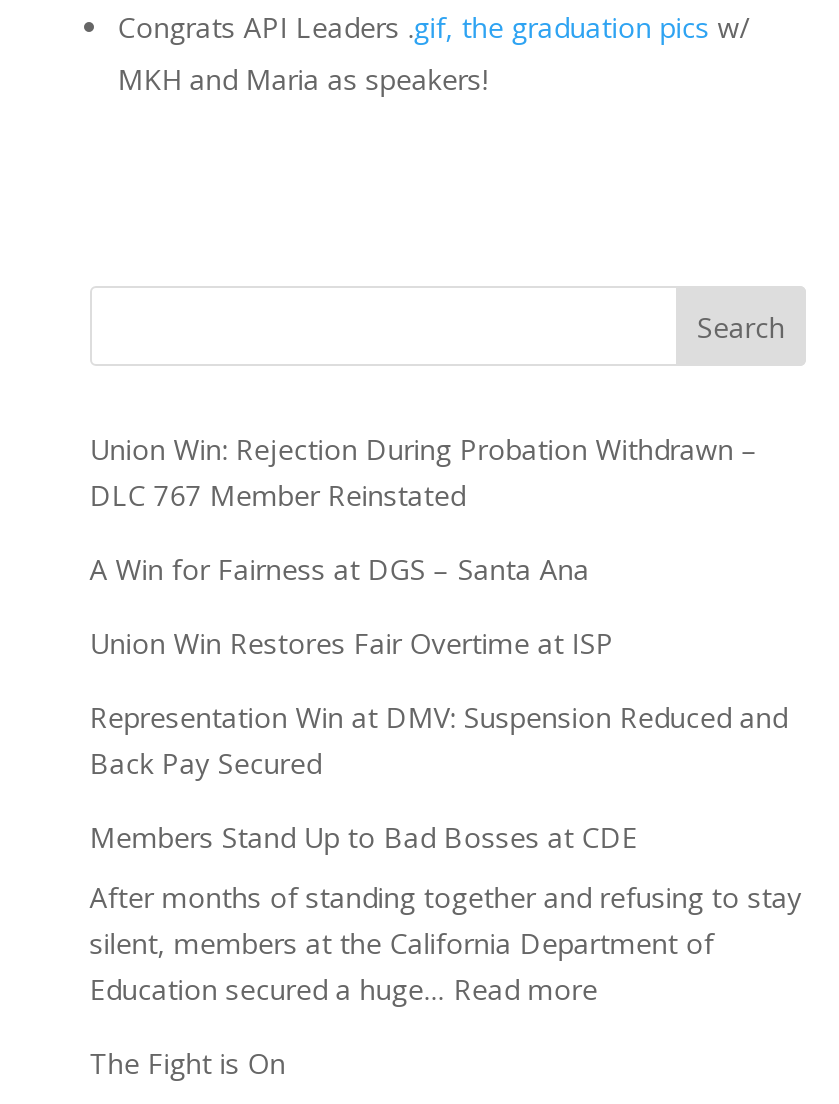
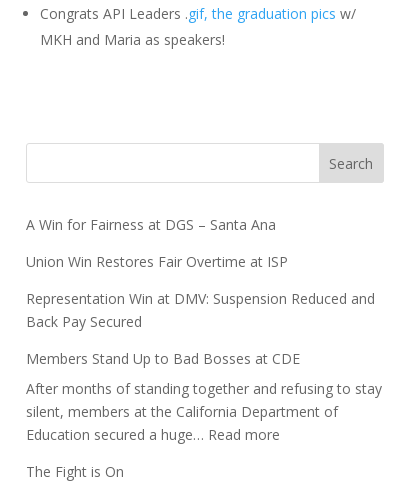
[90,430,758,514] Union Win: Rejection During Probation Withdrawn – | DLC 767 Member Reinstated -> none

